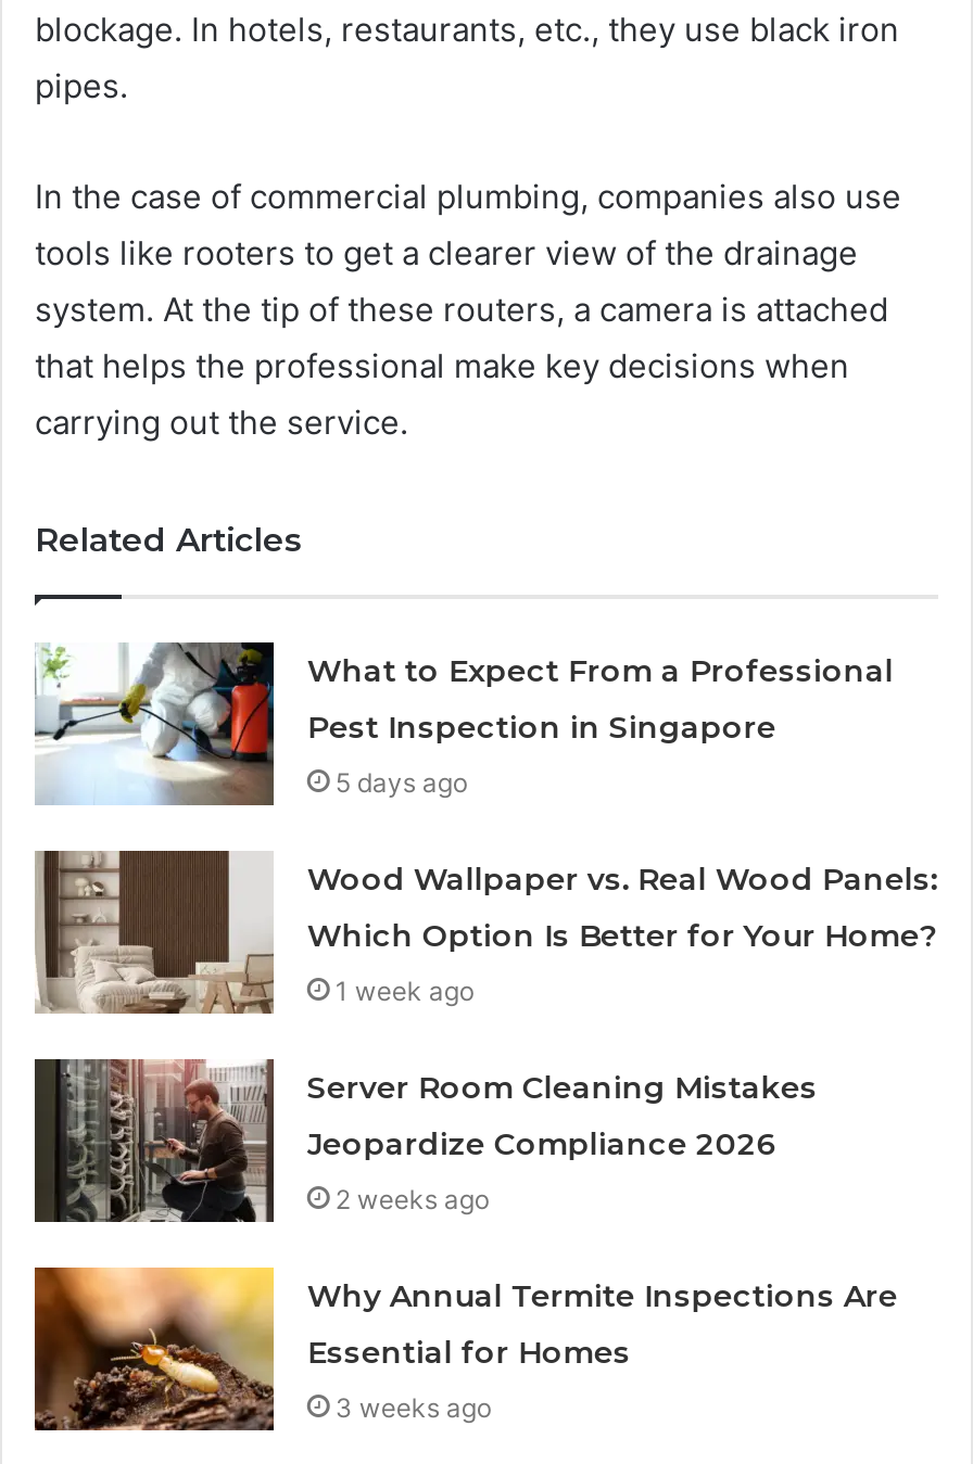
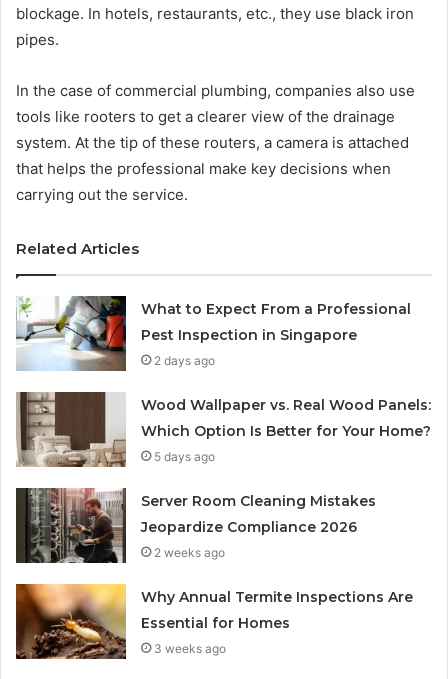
[335,766,468,798] 5 days ago -> [154,353,215,368] 2 days ago
[335,974,474,1006] 1 week ago -> [154,449,215,464] 5 days ago

